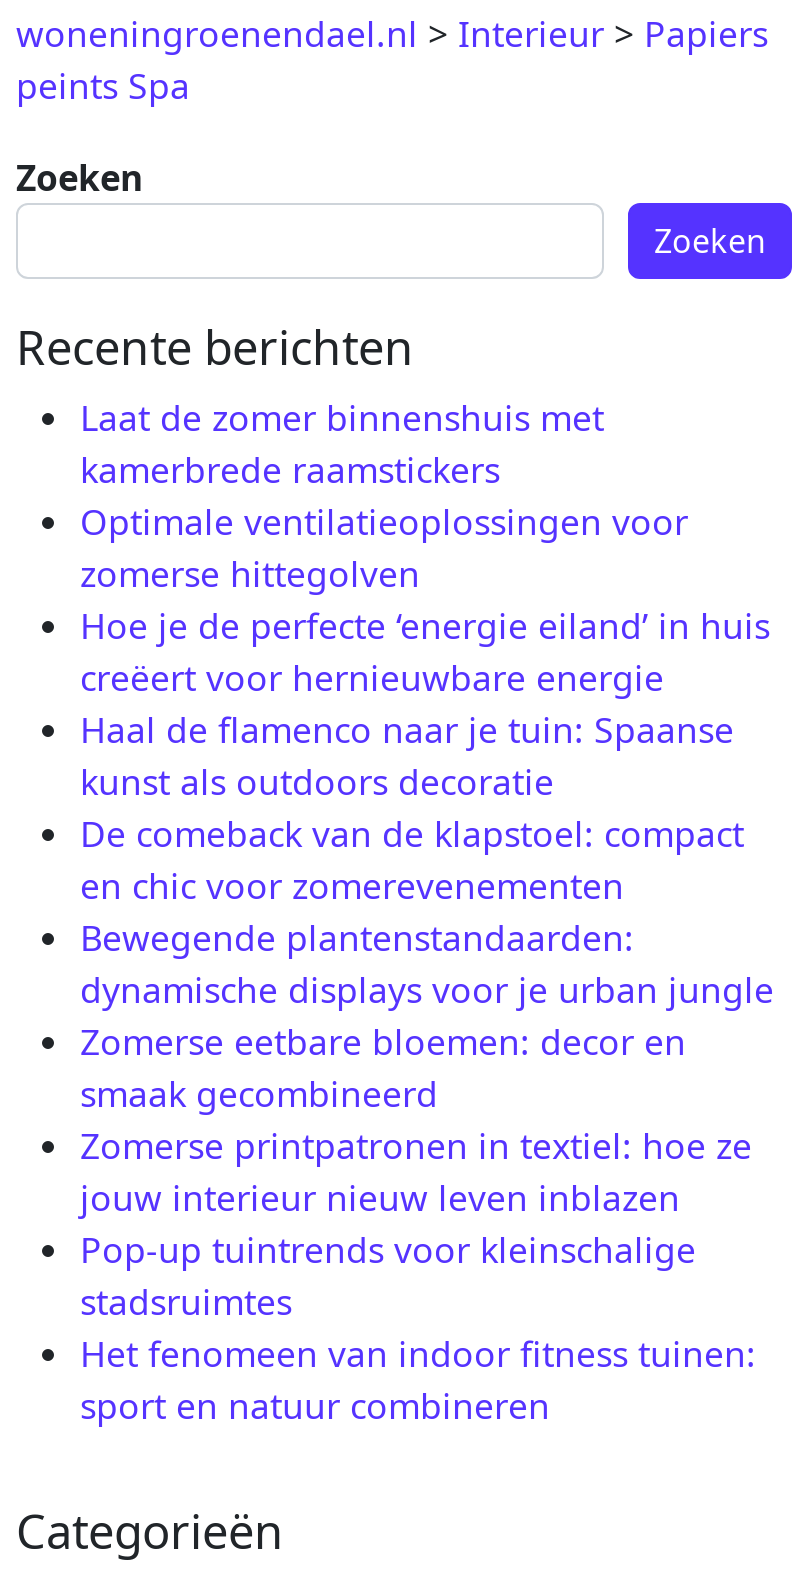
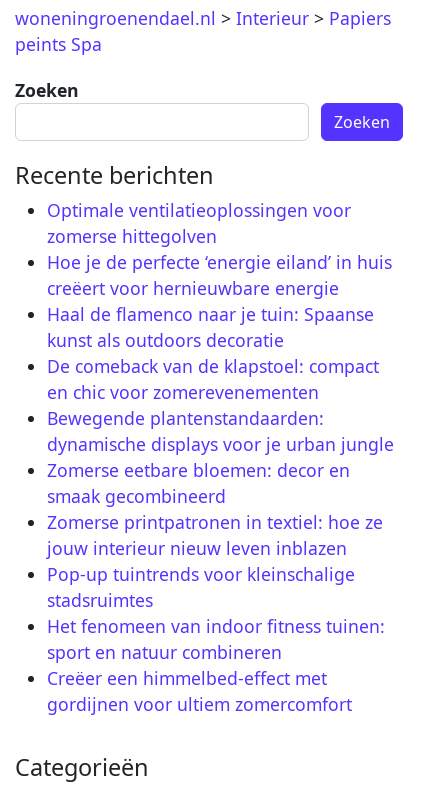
[80,393,604,493] Laat de zomer binnenshuis met | kamerbrede raamstickers -> none
moved [80,497,774,1429] -> [47,198,394,664]: Optimale ventilatieoplossingen voor | zomerse hittegolven | Hoe je de perfecte ‘energie eiland’ in huis | ... | Het fenomeen van indoor fitness tuinen: | sport en natuur combineren
none -> [47,666,352,716] Creëer een himmelbed-effect met | gordijnen voor ultiem zomercomfort

